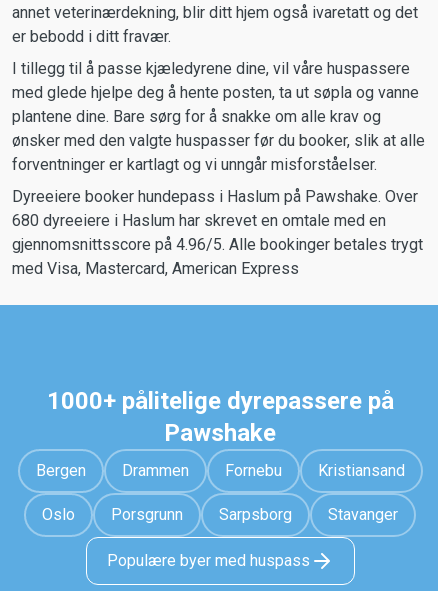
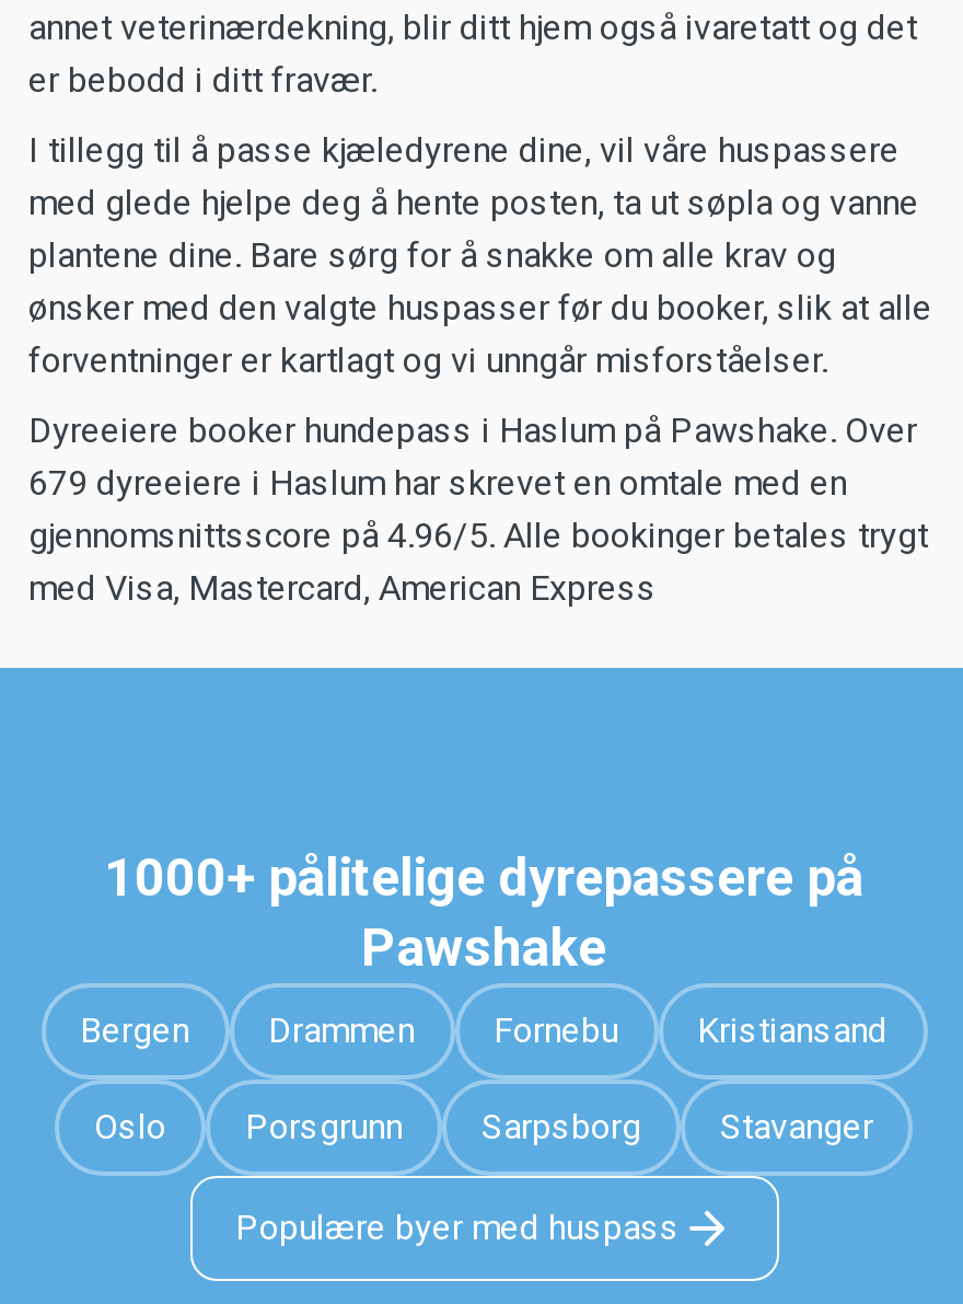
[12,211,386,230] 680 dyreeiere i Haslum har skrevet en omtale med en -> [28,462,847,504] 679 dyreeiere i Haslum har skrevet en omtale med en

